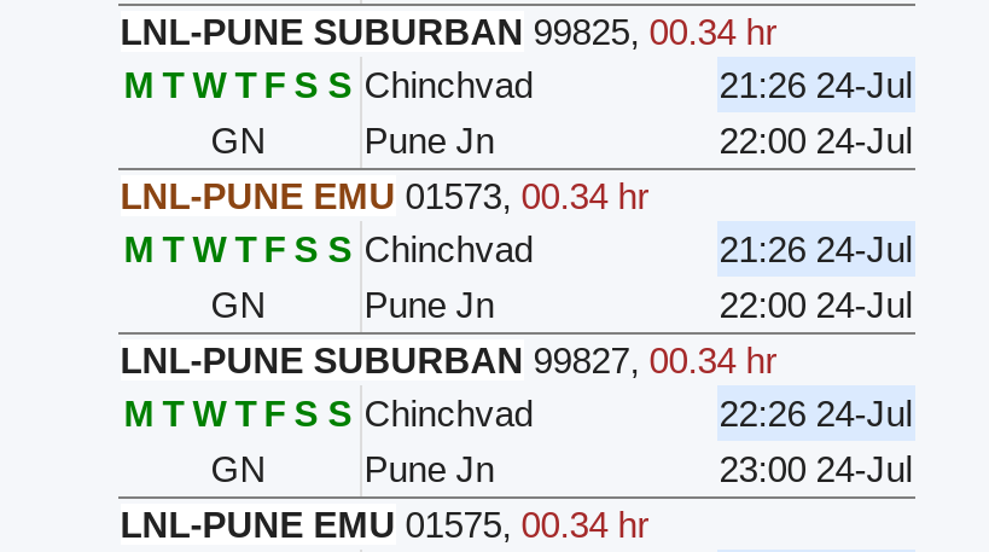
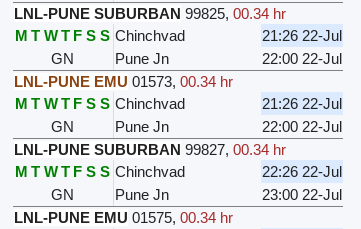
[719,64,912,105] 21:26 24-Jul -> [262,27,342,44] 21:26 22-Jul
[719,119,912,160] 22:00 24-Jul -> [262,50,342,67] 22:00 22-Jul
[719,228,912,269] 21:26 24-Jul -> [262,95,342,112] 21:26 22-Jul
[719,283,912,324] 22:00 24-Jul -> [262,118,342,135] 22:00 22-Jul
[719,392,912,433] 22:26 24-Jul -> [262,163,342,180] 22:26 22-Jul
[719,448,912,489] 23:00 24-Jul -> [262,186,342,203] 23:00 22-Jul

